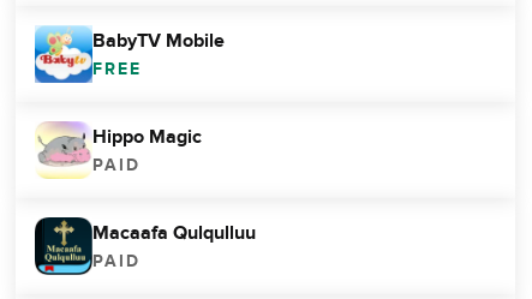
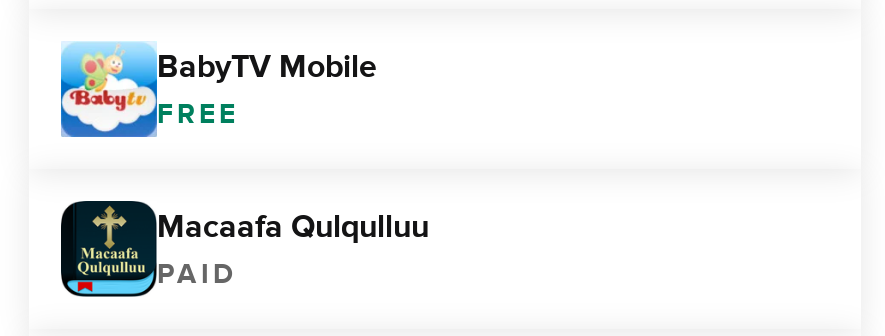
[35,121,202,179] [image] | Hippo Magic | PAID -> none

